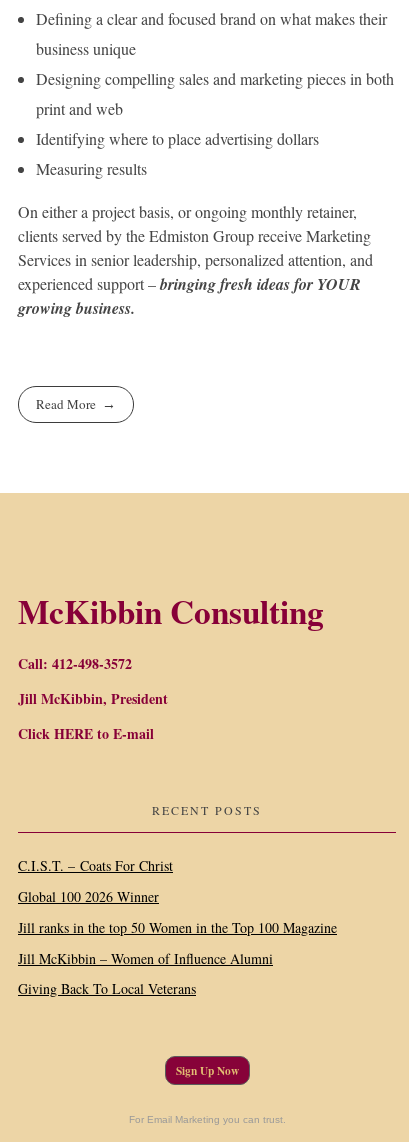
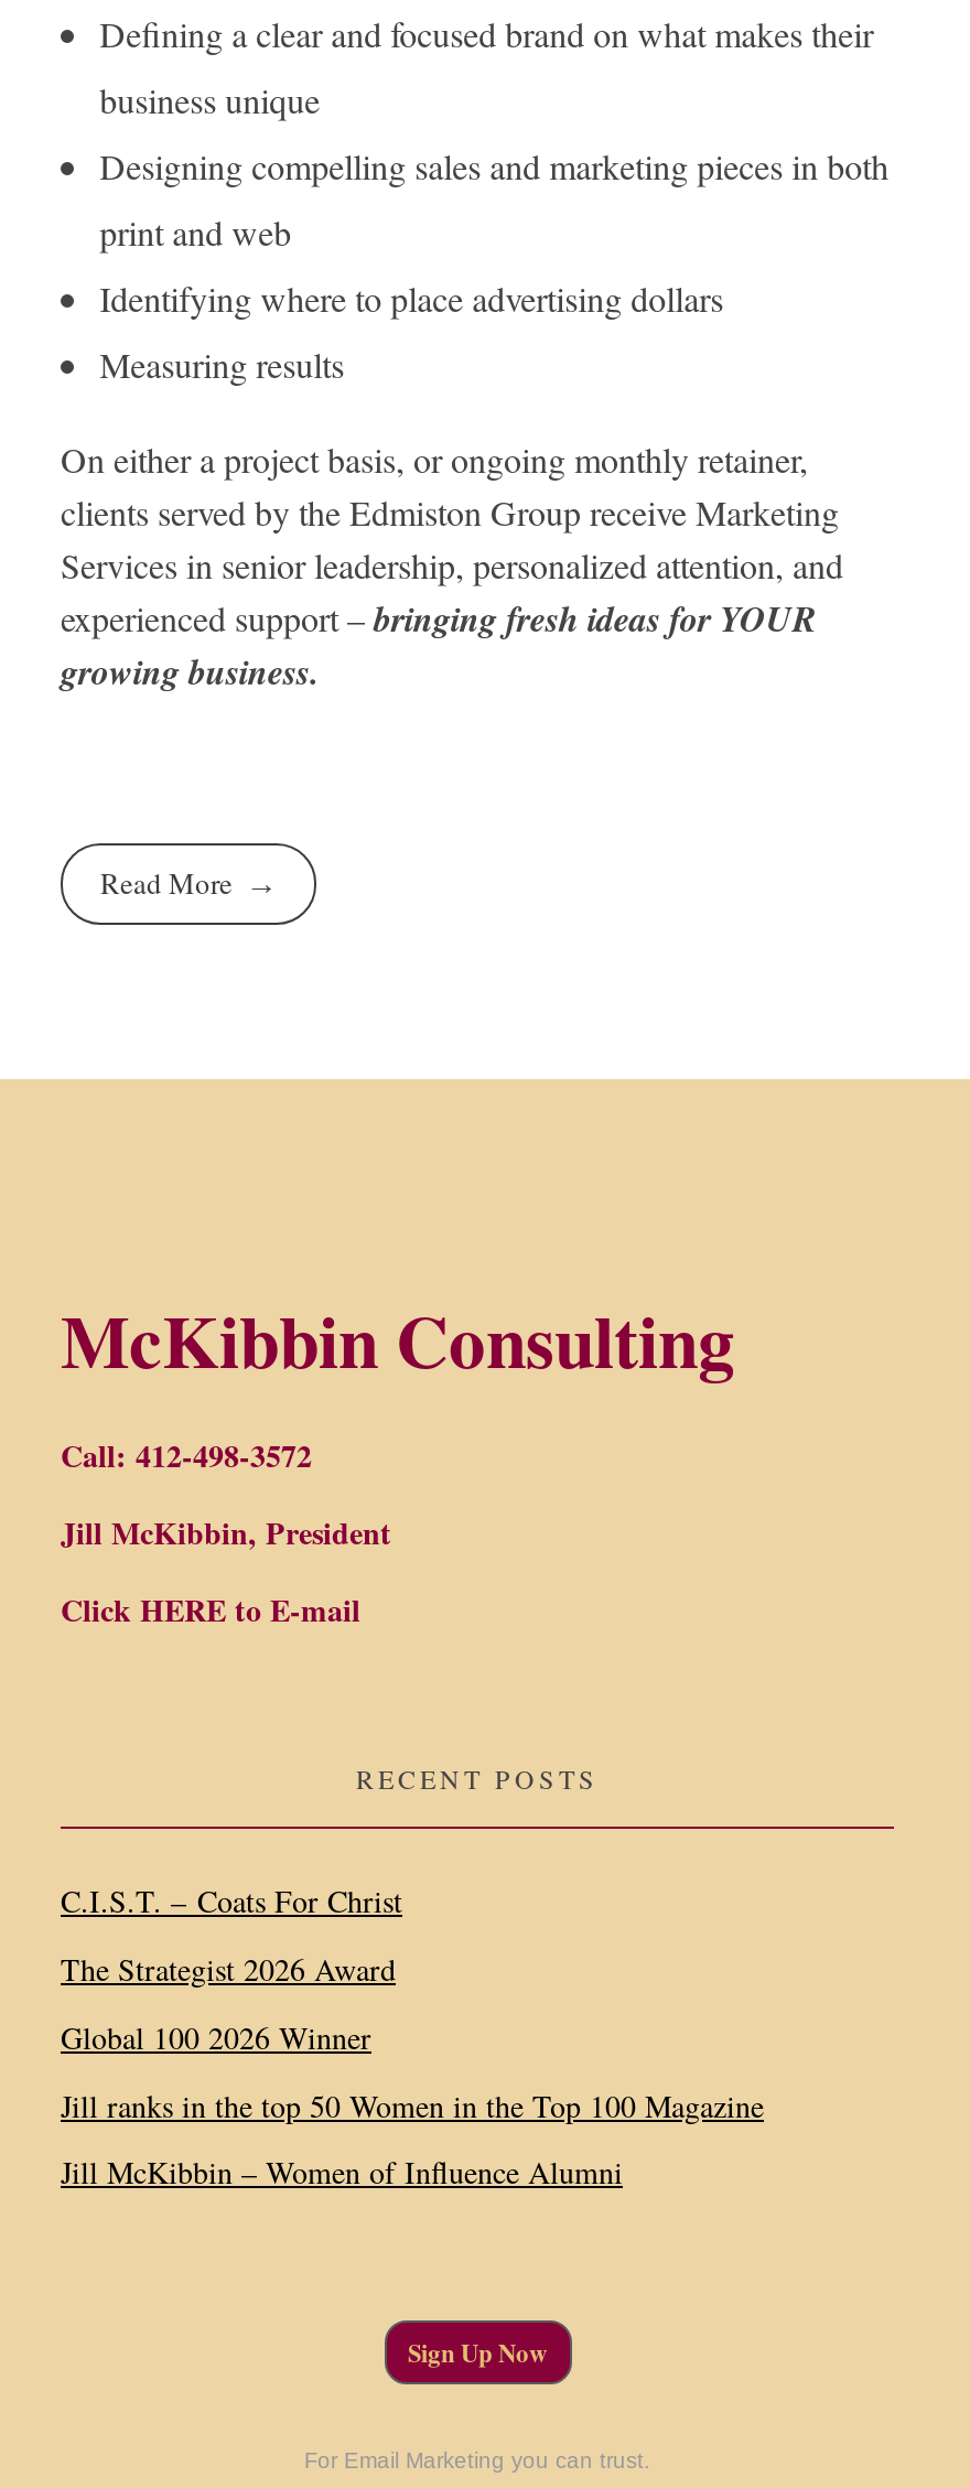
none -> [61,1948,396,1990] The Strategist 2026 Award
moved [18,887,337,968] -> [61,2016,764,2193]: Global 100 2026 Winner | Jill ranks in the top 50 Women in the Top 100 Magazine | Jill McKibbin – Women of Influence Alumni
[18,979,196,998] Giving Back To Local Veterans -> none

